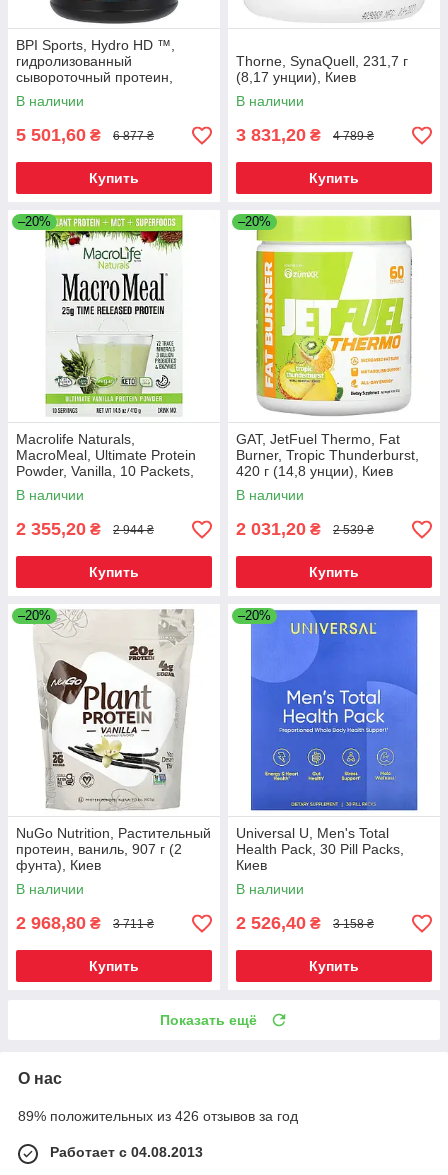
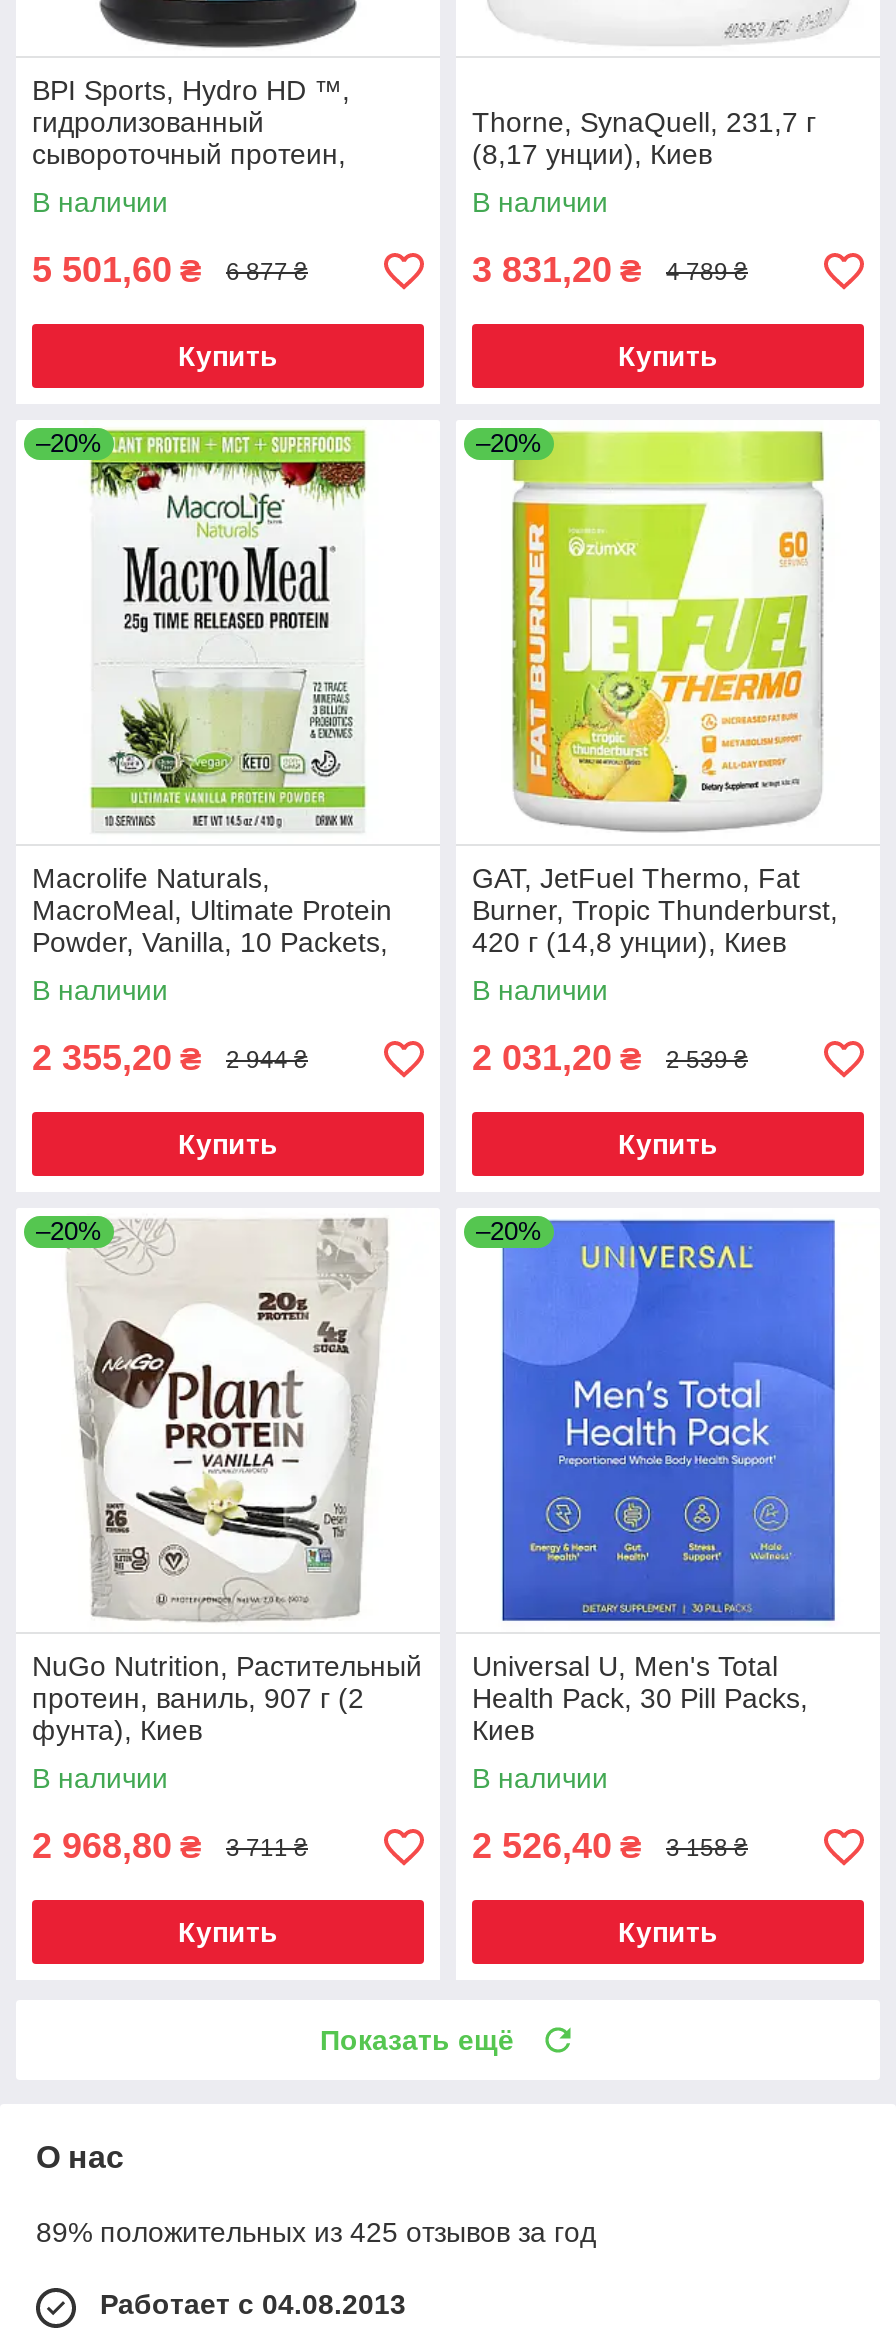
[18,1108,298,1124] 89% положительных из 426 отзывов за год -> [36,2217,596,2249] 89% положительных из 425 отзывов за год

